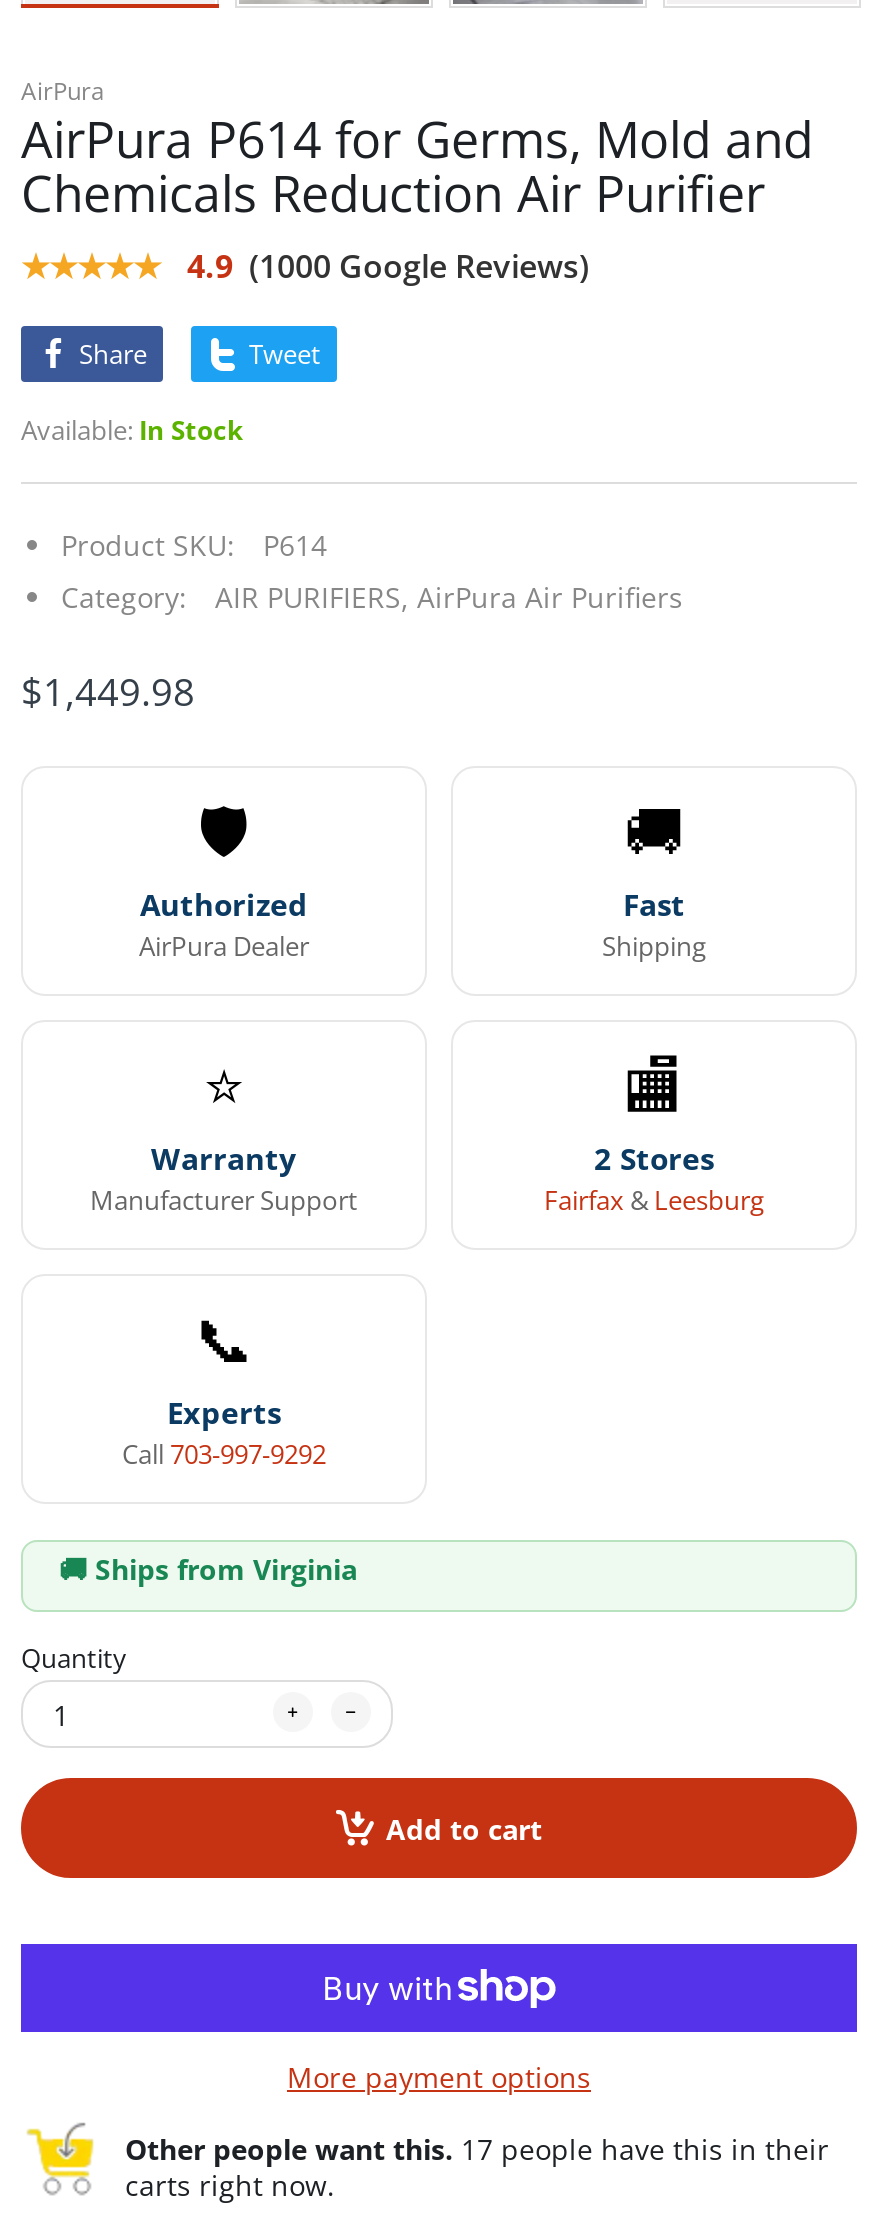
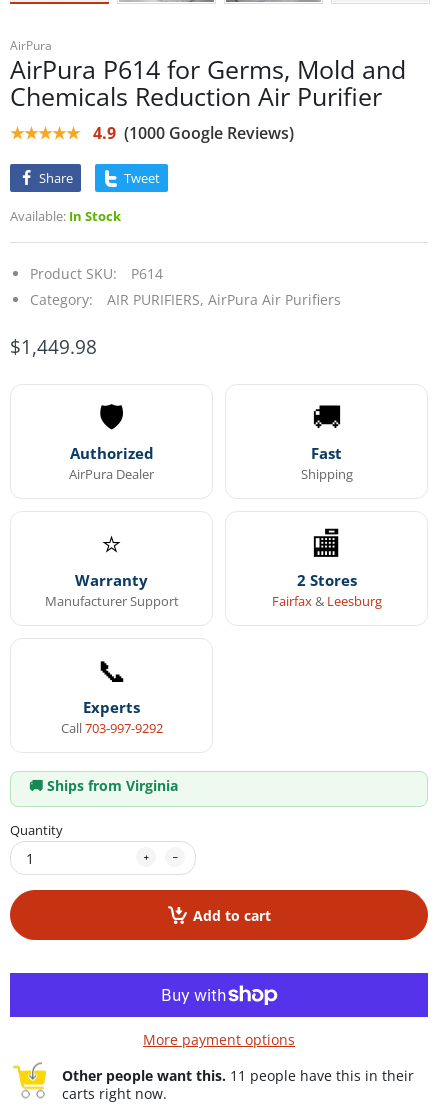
[125,2130,829,2168] Other people want this. 17 people have this in their -> [62,1066,414,1085] Other people want this. 11 people have this in their

